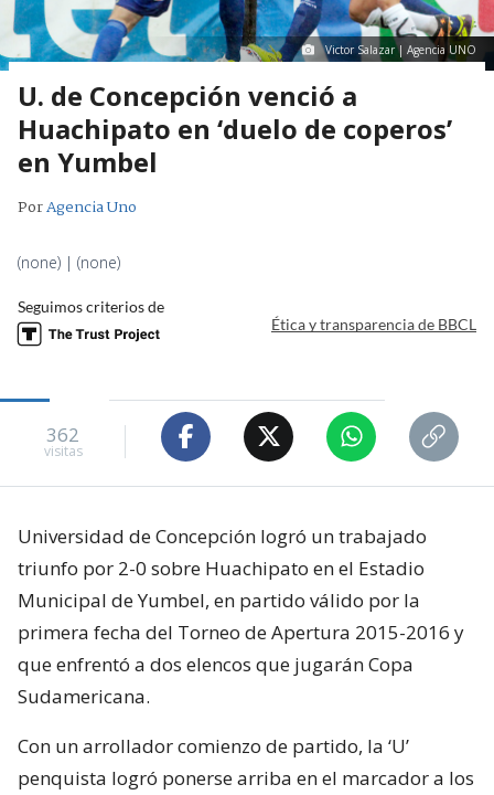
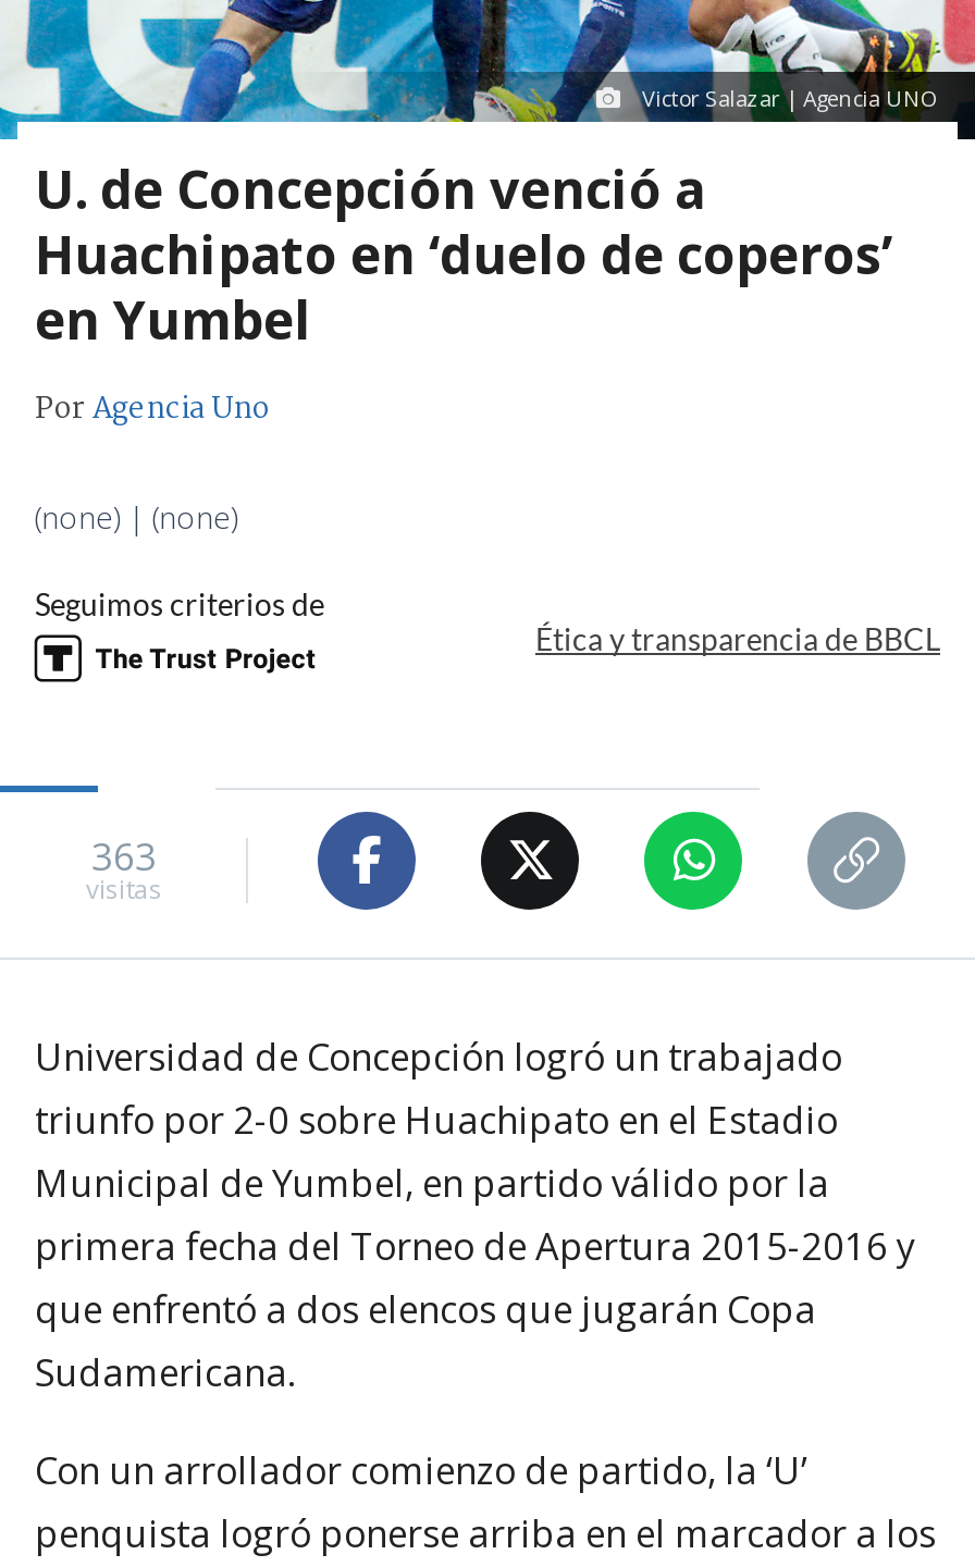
[46,422,79,448] 362 -> [91,832,157,882] 363

